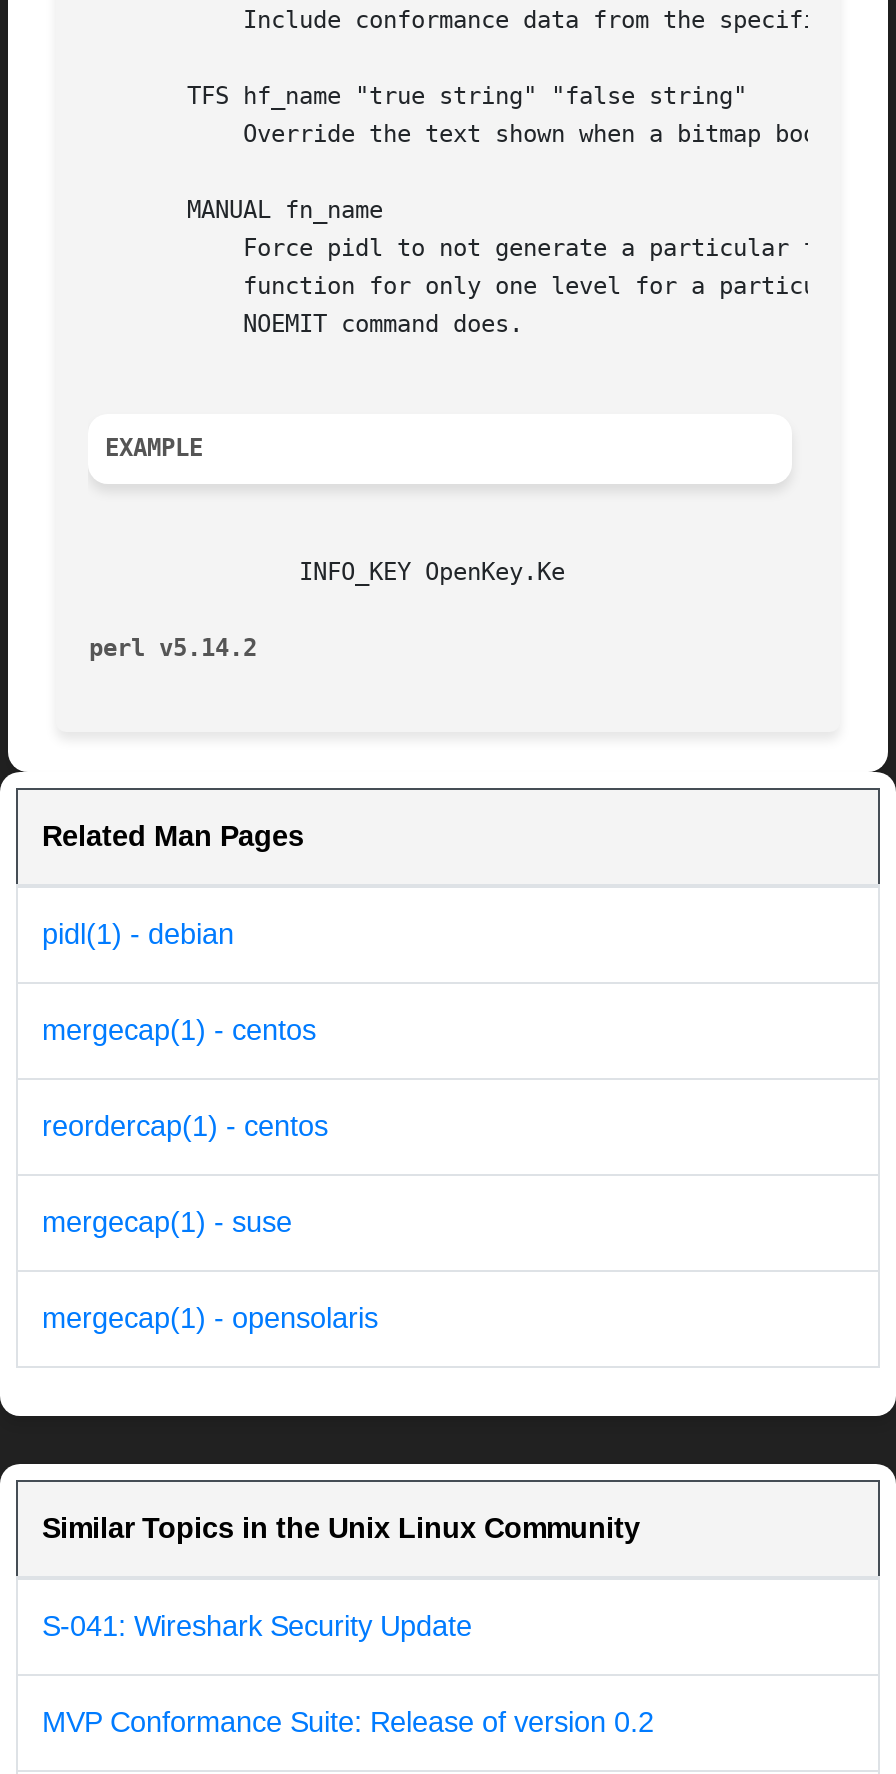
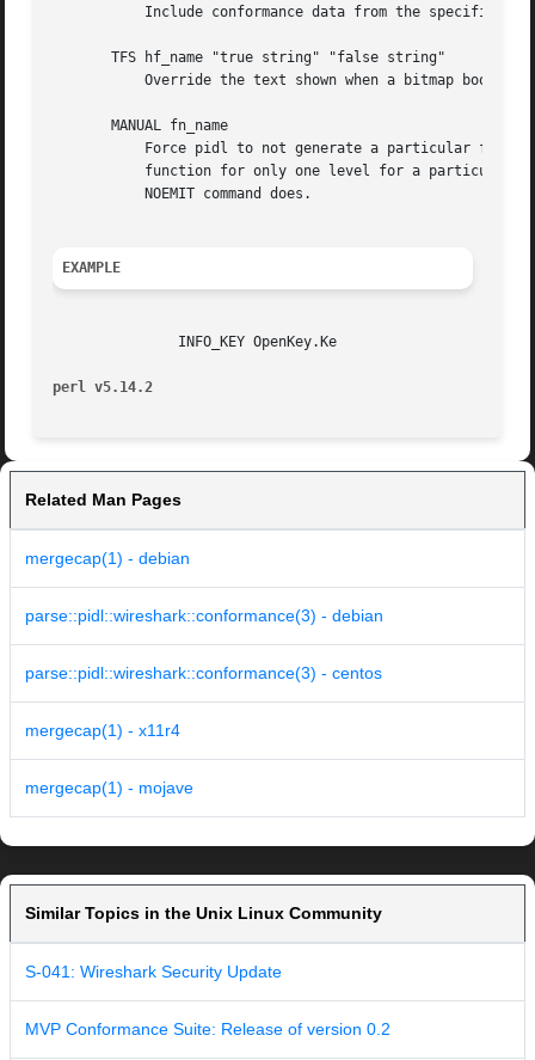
[42,919,234,951] pidl(1) - debian -> [25,549,190,568] mergecap(1) - debian
[42,1015,316,1047] mergecap(1) - centos -> [25,606,383,625] parse::pidl::wireshark::conformance(3) - debian
[42,1111,328,1143] reordercap(1) - centos -> [25,664,382,683] parse::pidl::wireshark::conformance(3) - centos
[42,1207,292,1239] mergecap(1) - suse -> [25,721,180,740] mergecap(1) - x11r4
[42,1303,378,1335] mergecap(1) - opensolaris -> [25,778,193,797] mergecap(1) - mojave

